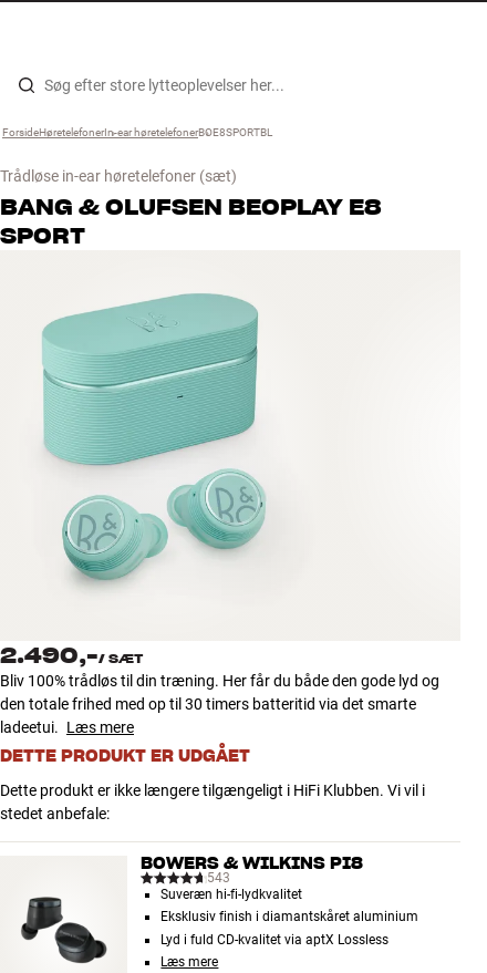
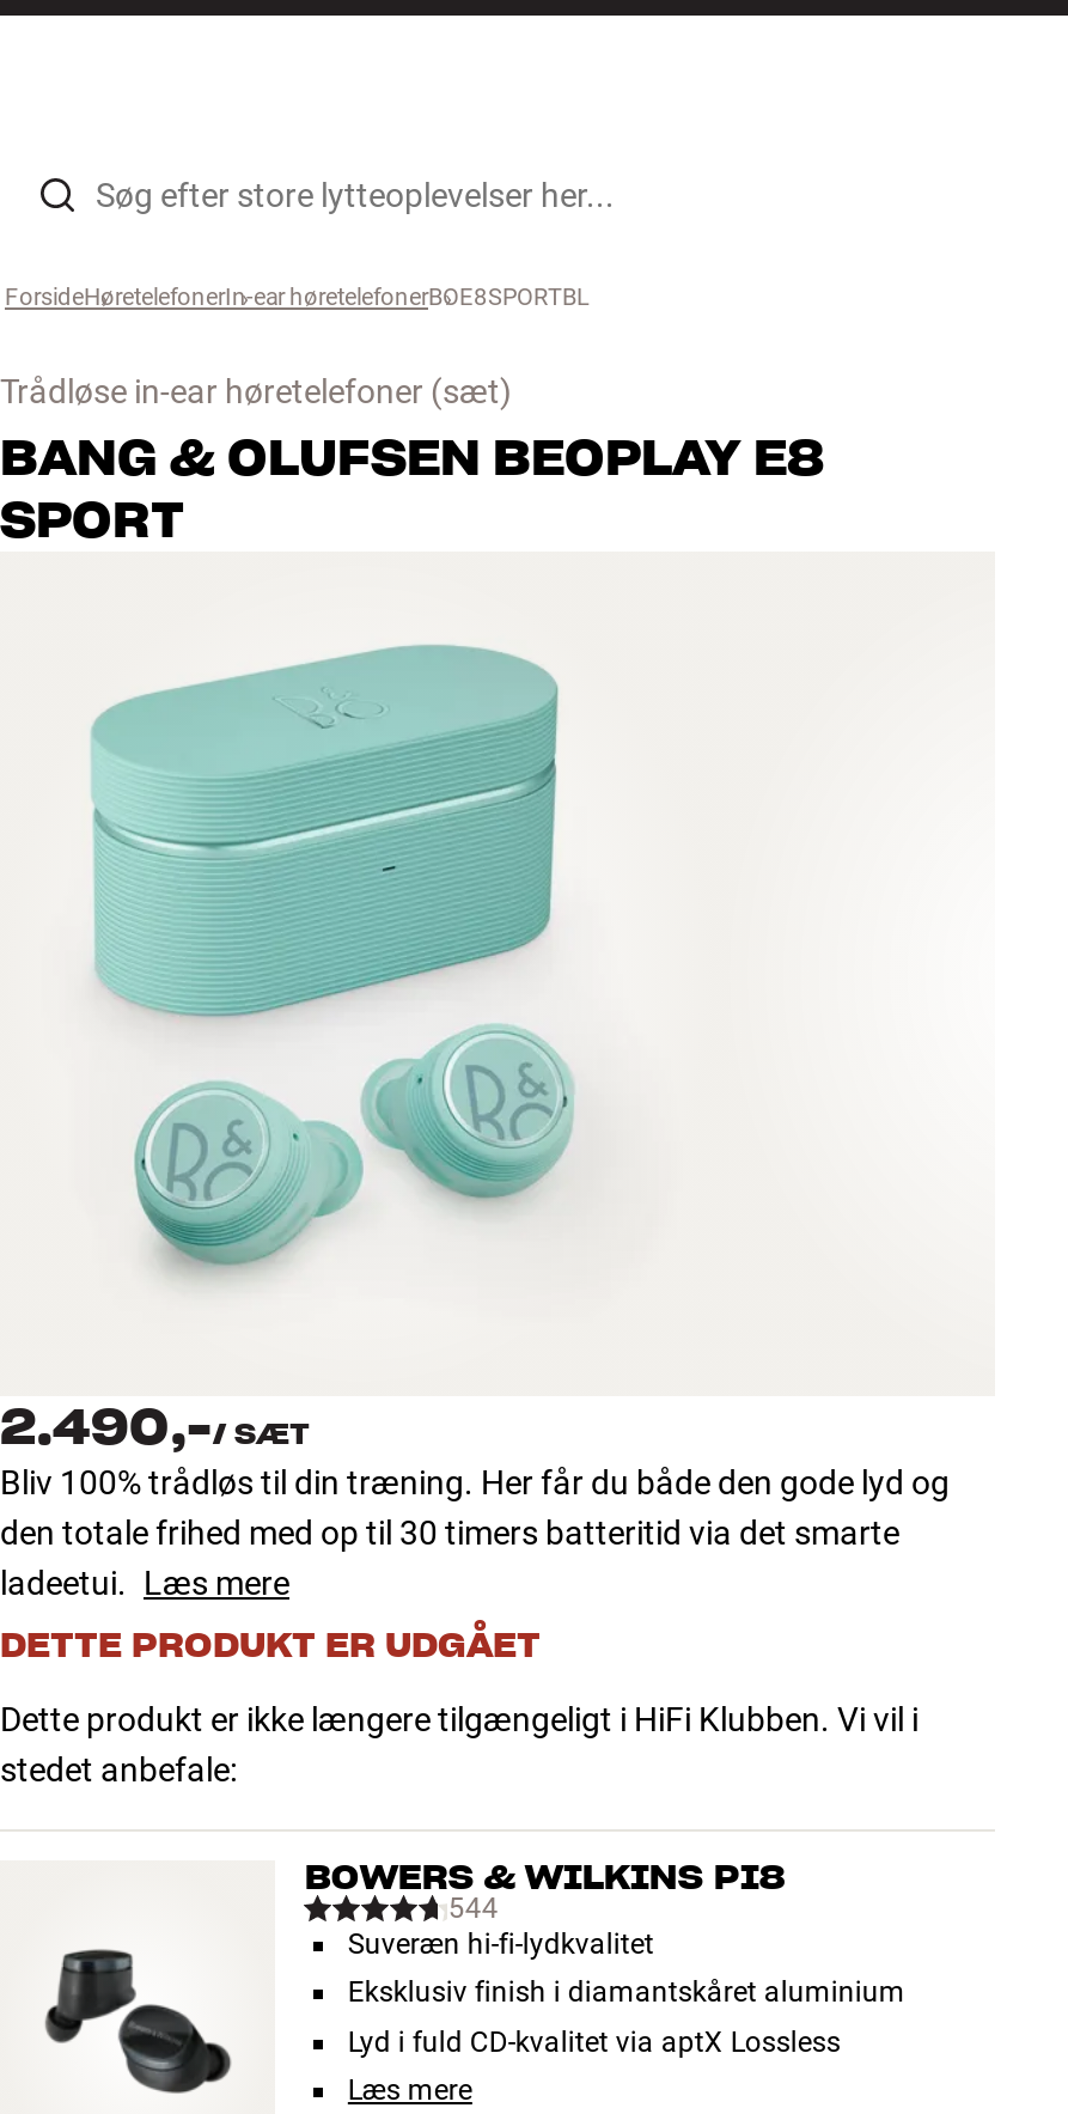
[207,870,231,886] 543 -> [448,1892,498,1925] 544

